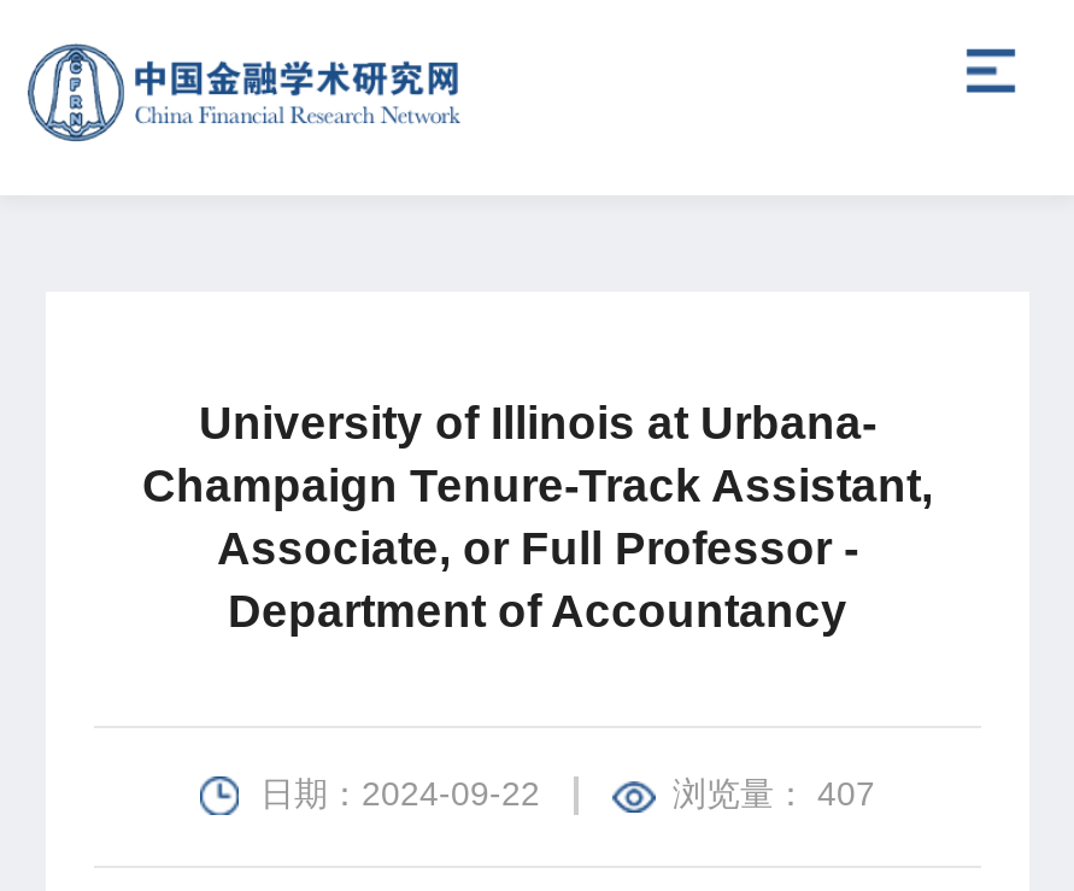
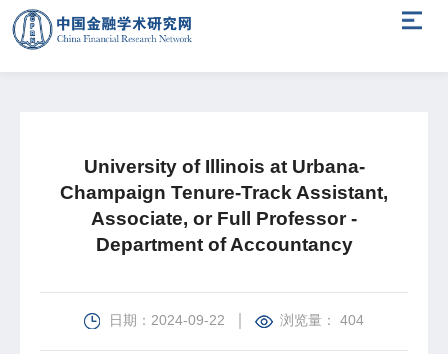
[673,773,875,811] 浏览量： 407 -> [280,311,364,327] 浏览量： 404

